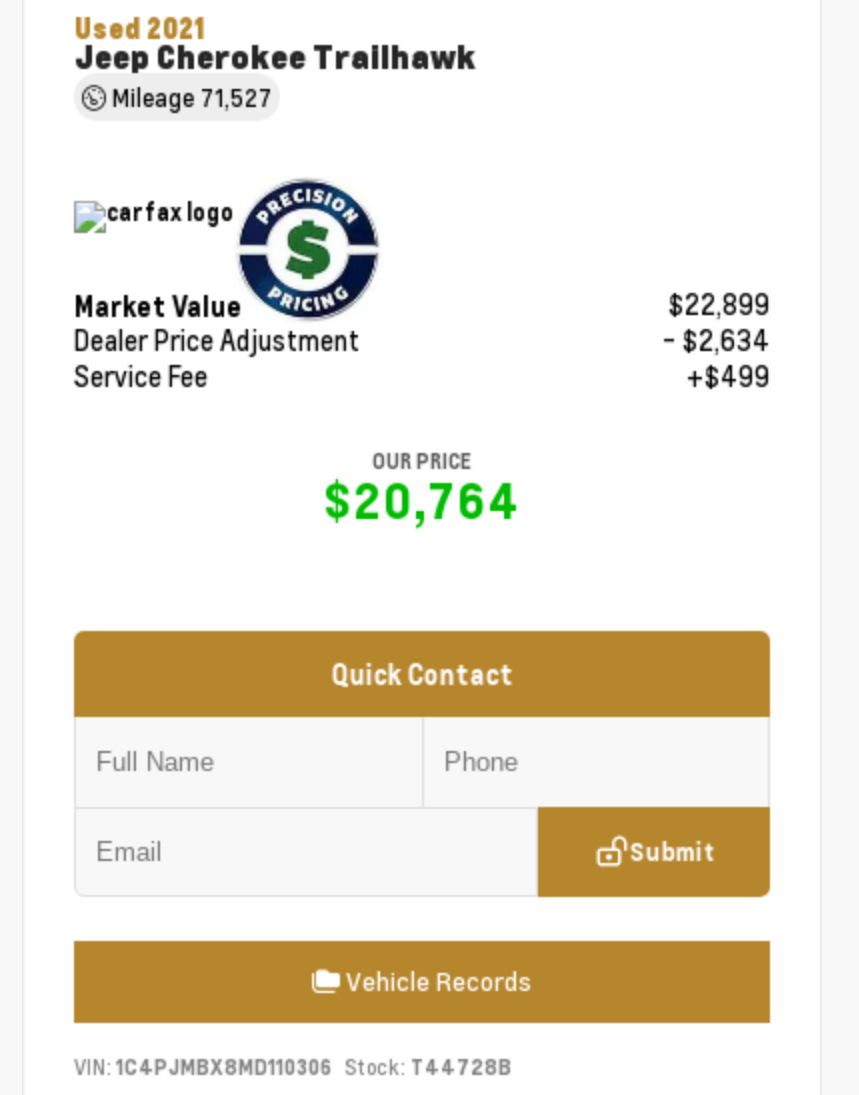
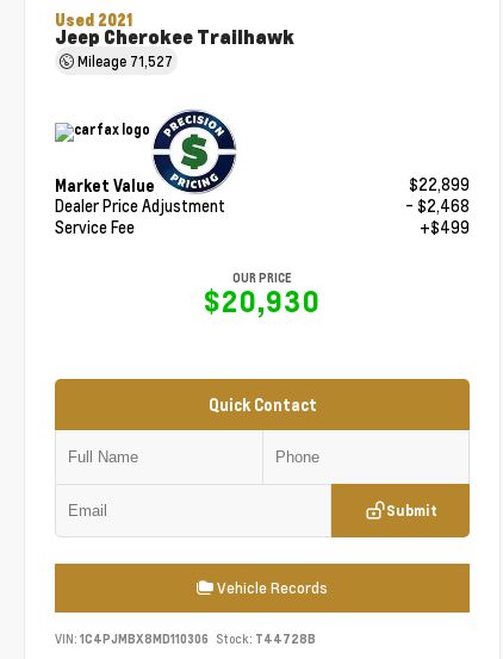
[662,323,770,359] - $2,634 -> [405,195,470,217] - $2,468
[324,467,520,529] $20,764 -> [204,281,321,318] $20,930

